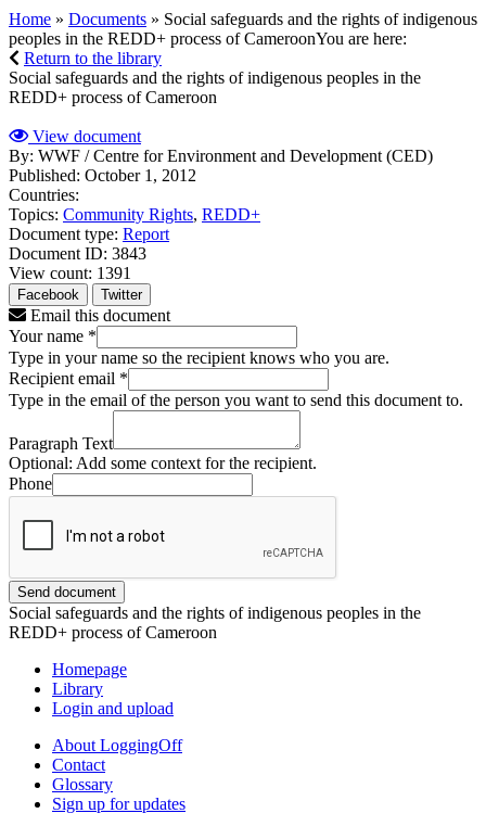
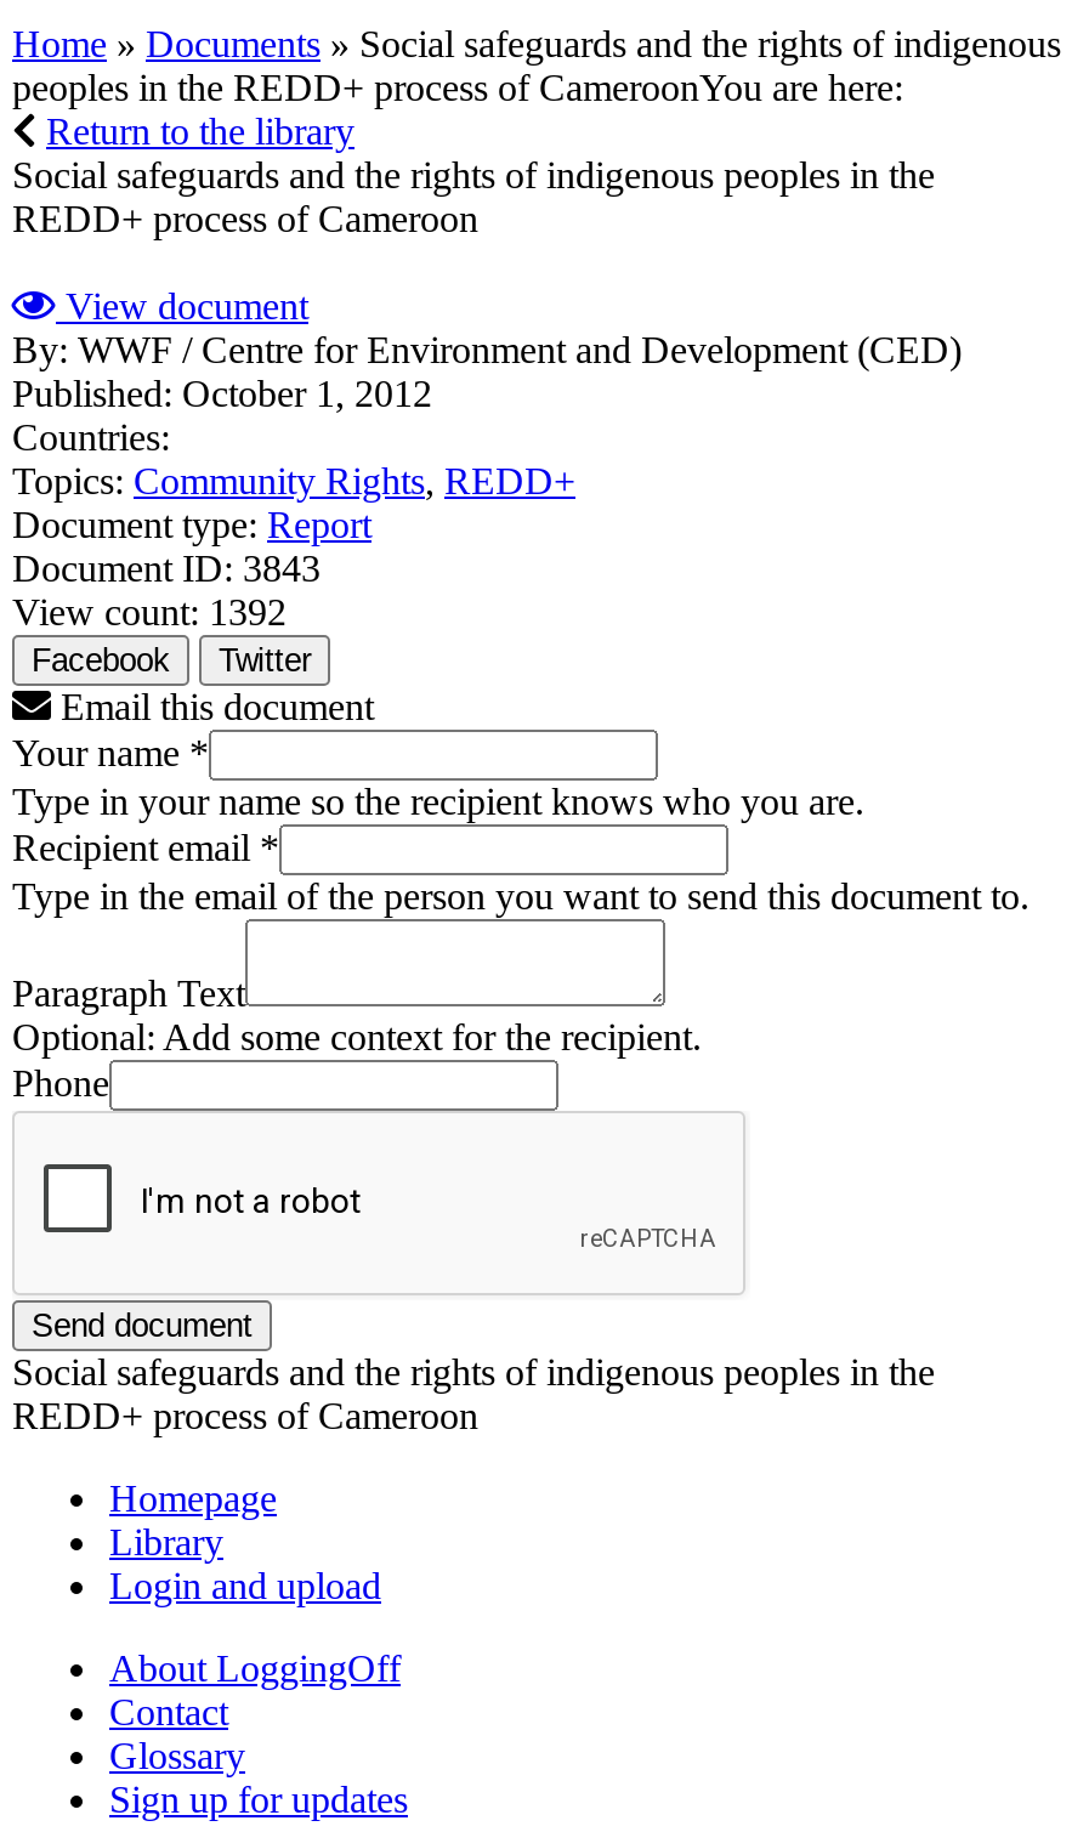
[9,264,131,282] View count: 1391 -> [12,591,287,633] View count: 1392

